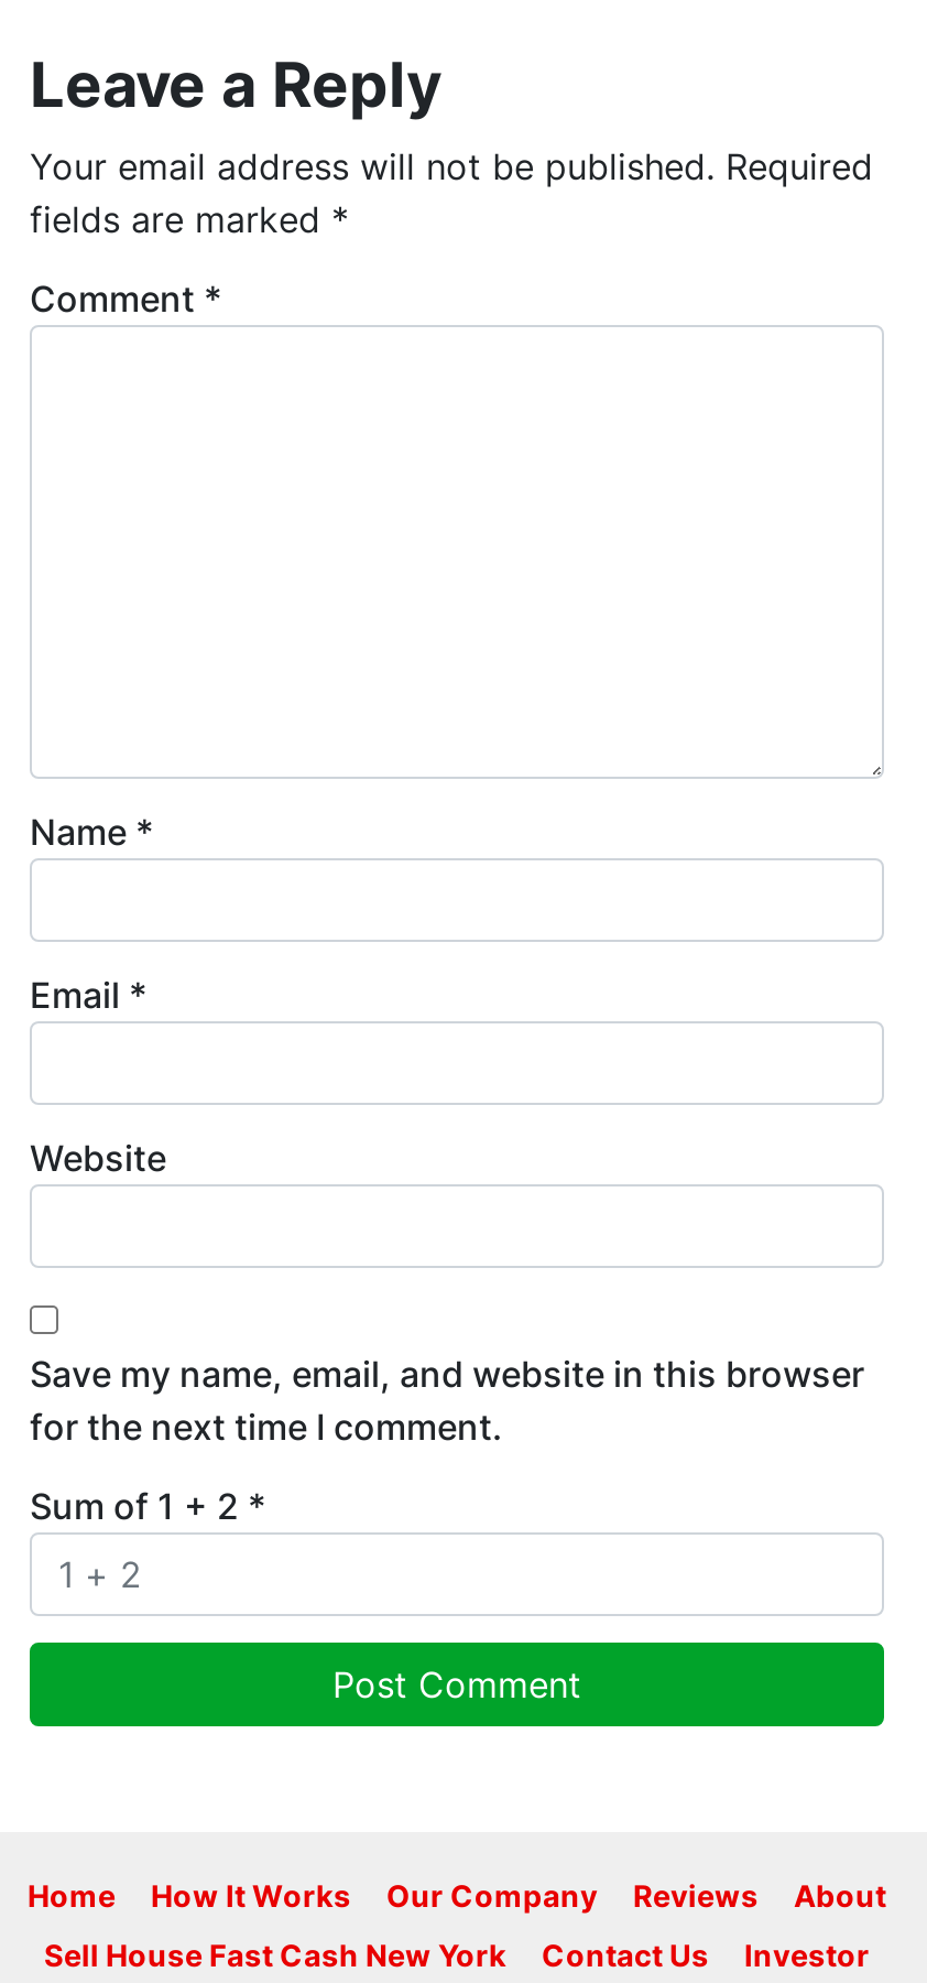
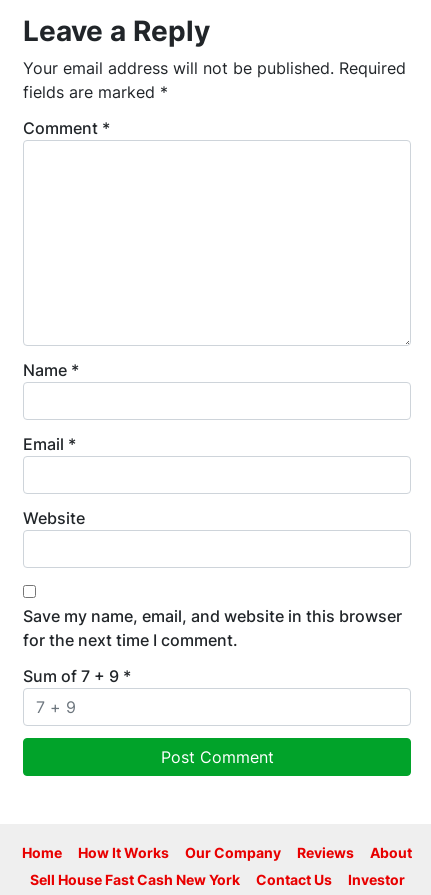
[30,1484,265,1528] Sum of 1 + 2 * -> [23,666,131,686] Sum of 7 + 9 *

